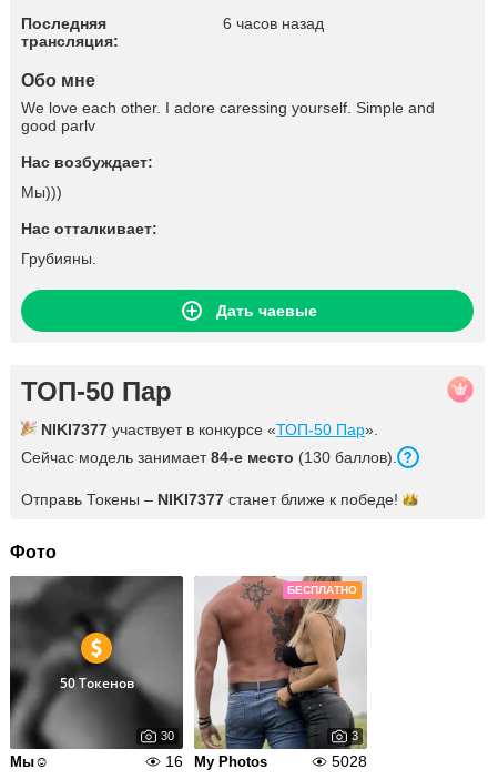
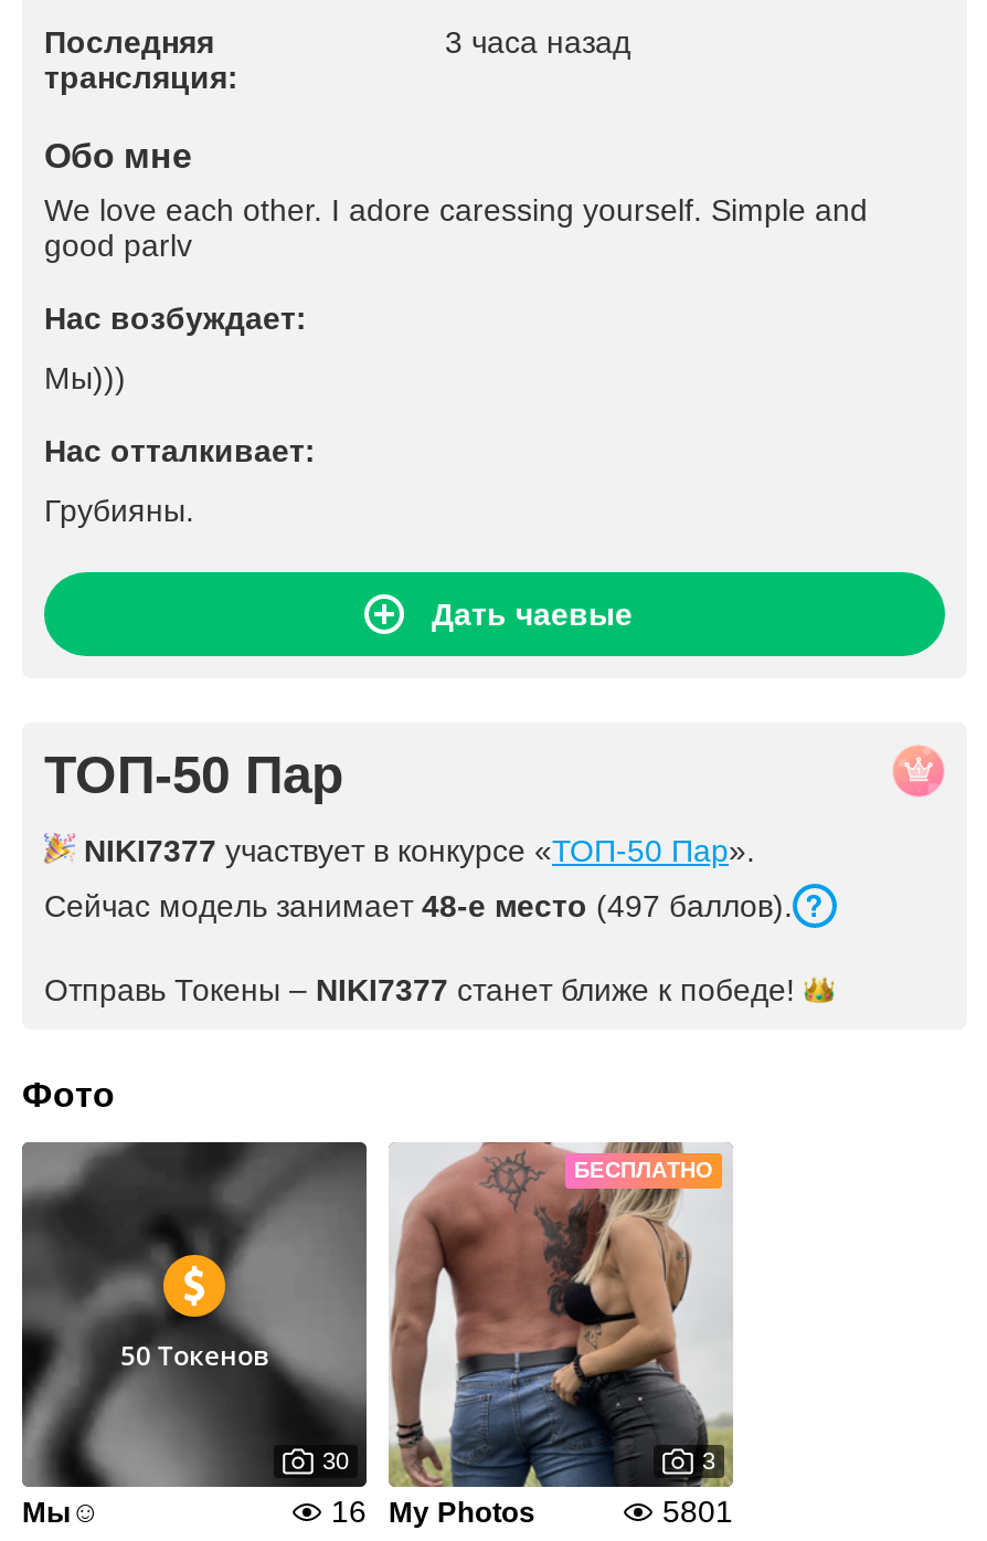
[222,14,323,32] 6 часов назад -> [445,24,630,60] 3 часа назад
[21,448,397,466] Сейчас модель занимает 84-е место (130 баллов). -> [44,888,793,923] Сейчас модель занимает 48-е место (497 баллов).
[332,752,367,770] 5028 -> [662,1493,733,1529] 5801

